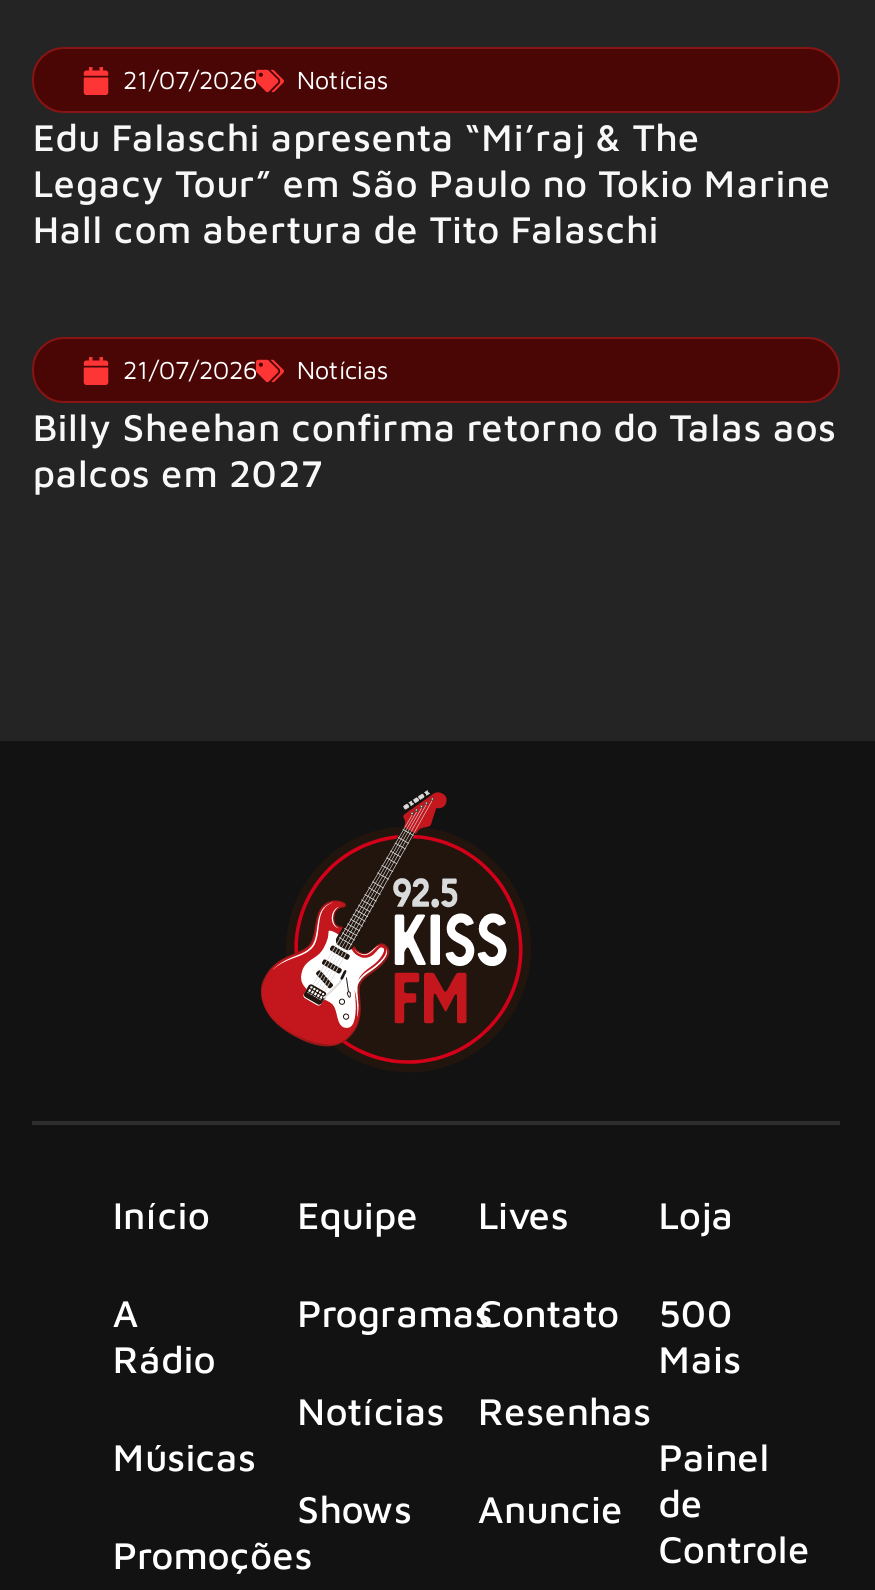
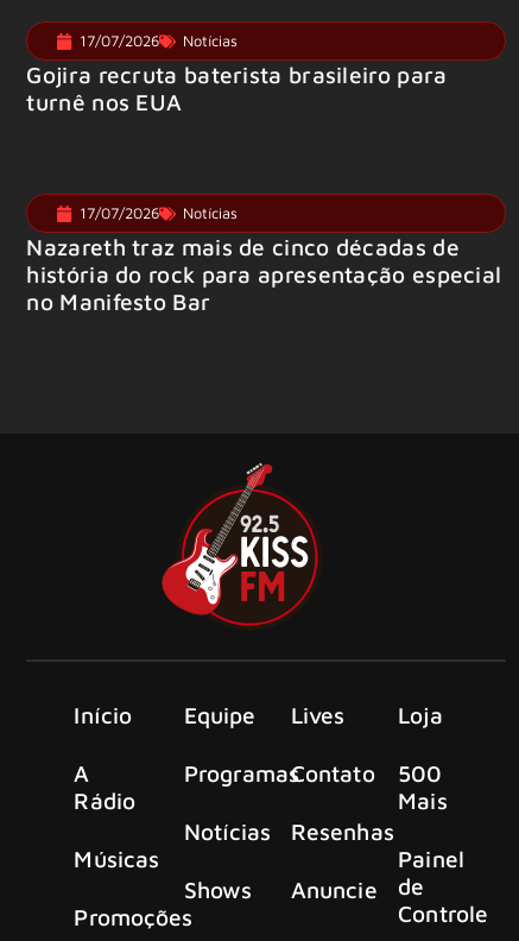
[123,66,389,96] 21/07/2026 Notícias -> [80,33,238,50] 17/07/2026 Notícias
[33,114,831,252] Edu Falaschi apresenta “Mi’raj & The | Legacy Tour” em São Paulo no Tokio Marine | Hall com abertura de Tito Falaschi -> [27,61,447,116] Gojira recruta baterista brasileiro para | turnê nos EUA
[123,356,389,386] 21/07/2026 Notícias -> [80,205,238,223] 17/07/2026 Notícias
[33,404,837,496] Billy Sheehan confirma retorno do Talas aos | palcos em 2027 -> [27,233,502,315] Nazareth traz mais de cinco décadas de | história do rock para apresentação especial | no Manifesto Bar

